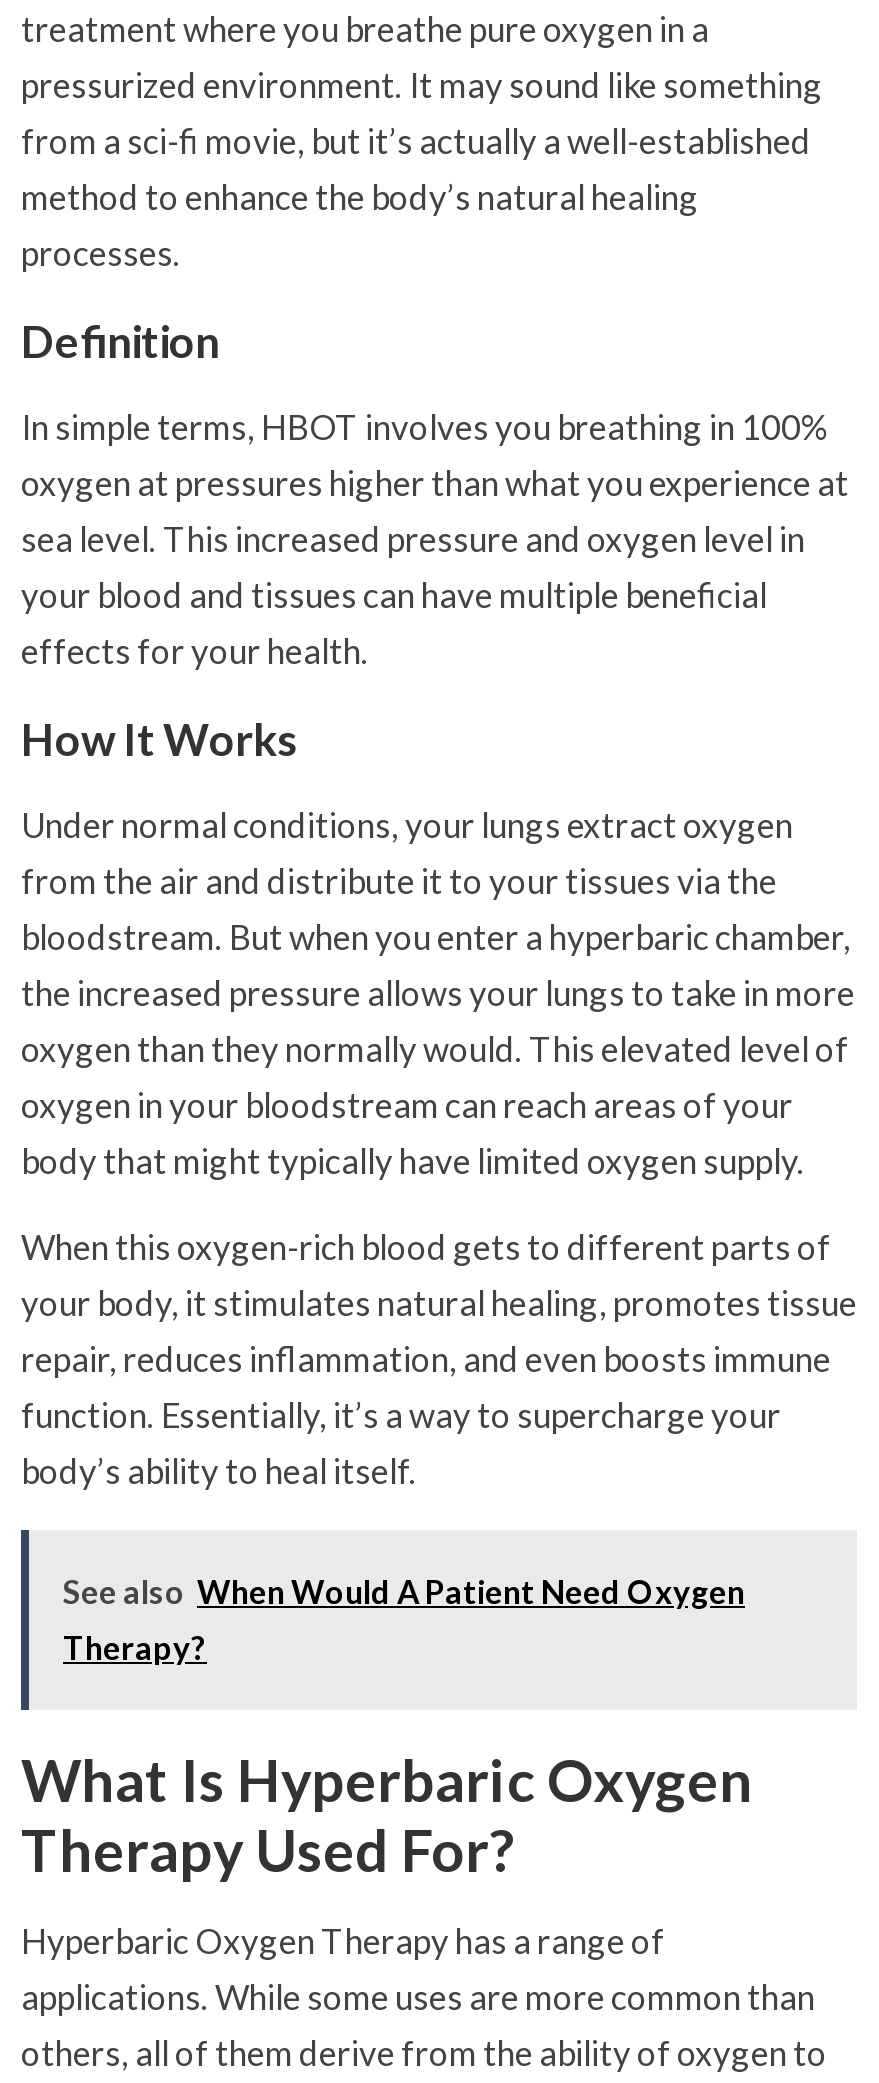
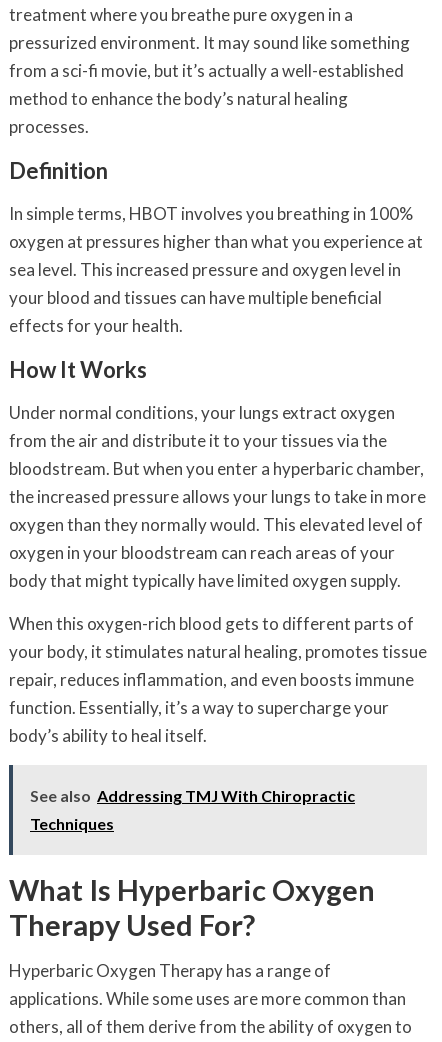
[63,1572,745,1610] See also When Would A Patient Need Oxygen -> [30,786,355,805] See also Addressing TMJ With Chiropractic
[63,1628,207,1666] Therapy? -> [30,814,114,833] Techniques

